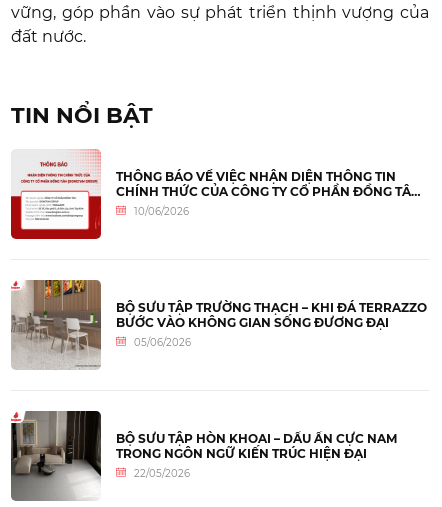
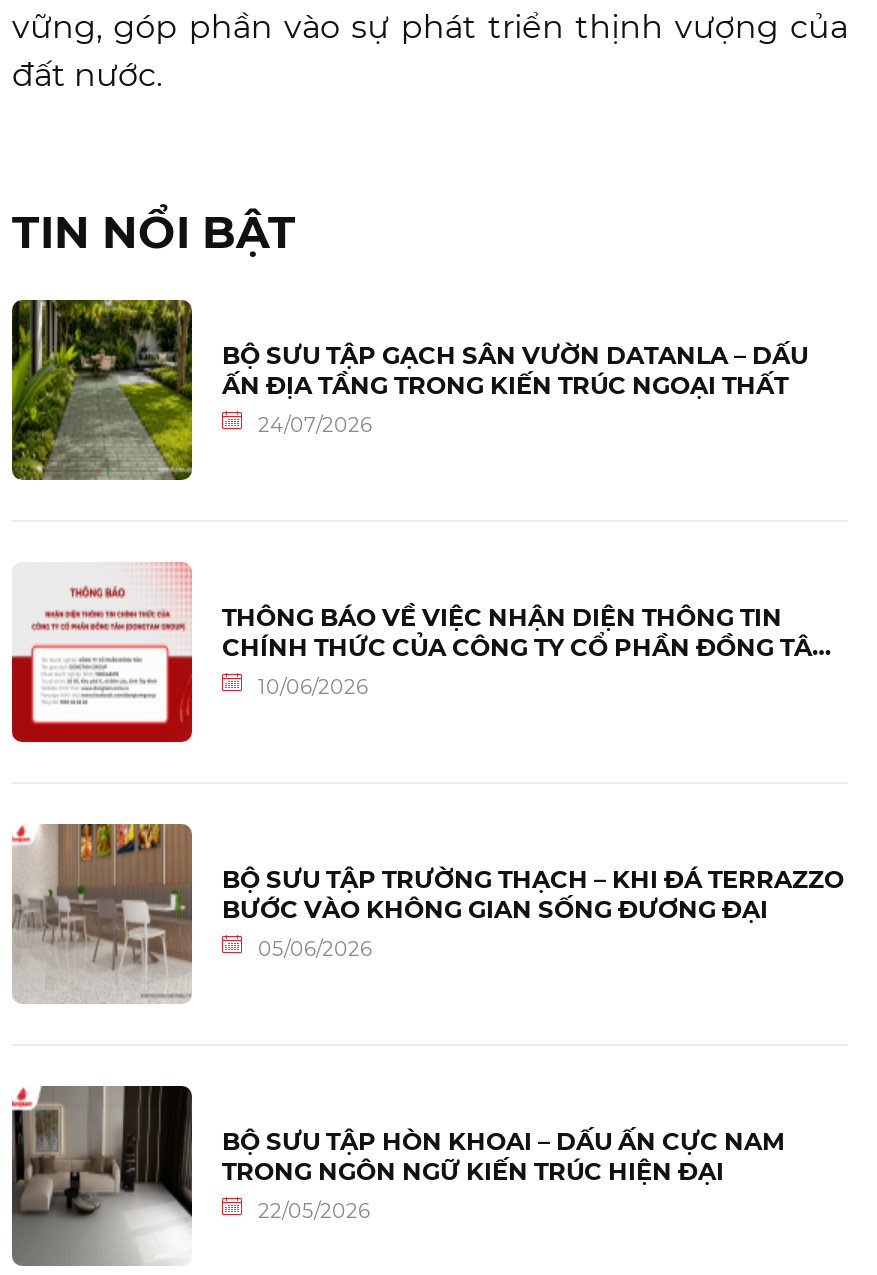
none -> [10,298,808,482] [image] | BỘ SƯU TẬP GẠCH SÂN VƯỜN DATANLA – DẤU | ẤN ĐỊA TẦNG TRONG KIẾN TRÚC NGOẠI THẤT | 24/07/2026

